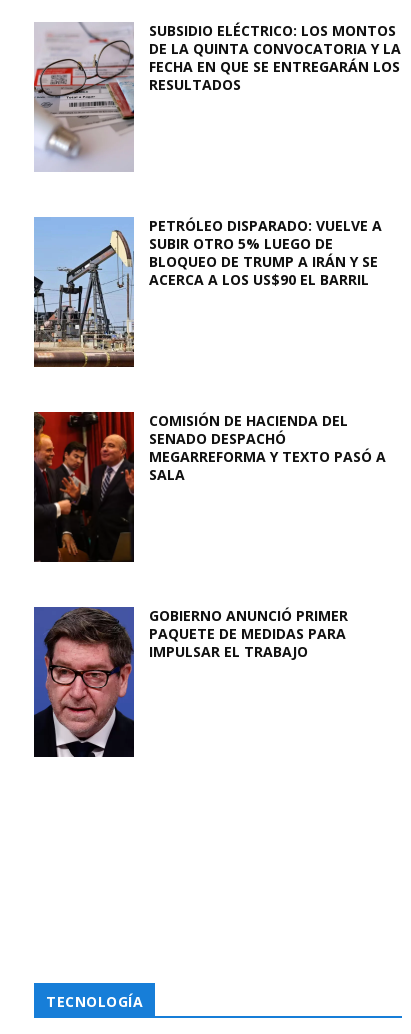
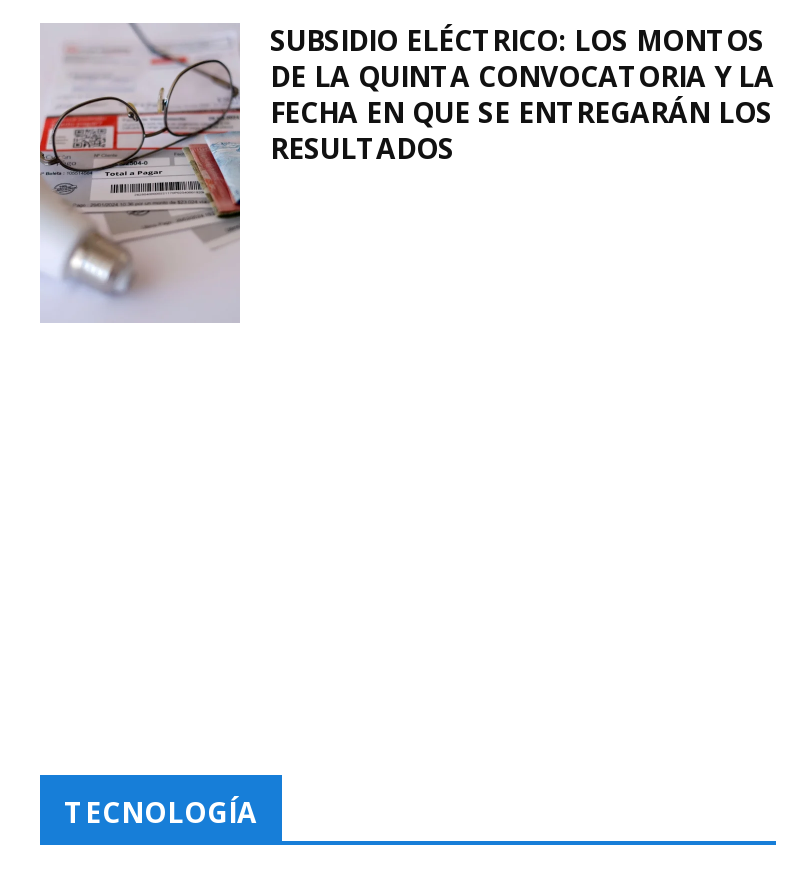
[33,216,382,368] [image] | PETRÓLEO DISPARADO: VUELVE A | SUBIR OTRO 5% LUEGO DE | BLOQUEO DE TRUMP A IRÁN Y SE | ACERCA A LOS US$90 EL BARRIL -> none
[33,411,386,563] [image] | COMISIÓN DE HACIENDA DEL | SENADO DESPACHÓ | MEGARREFORMA Y TEXTO PASÓ A | SALA -> none
[33,606,348,758] [image] | GOBIERNO ANUNCIÓ PRIMER | PAQUETE DE MEDIDAS PARA | IMPULSAR EL TRABAJO -> none

